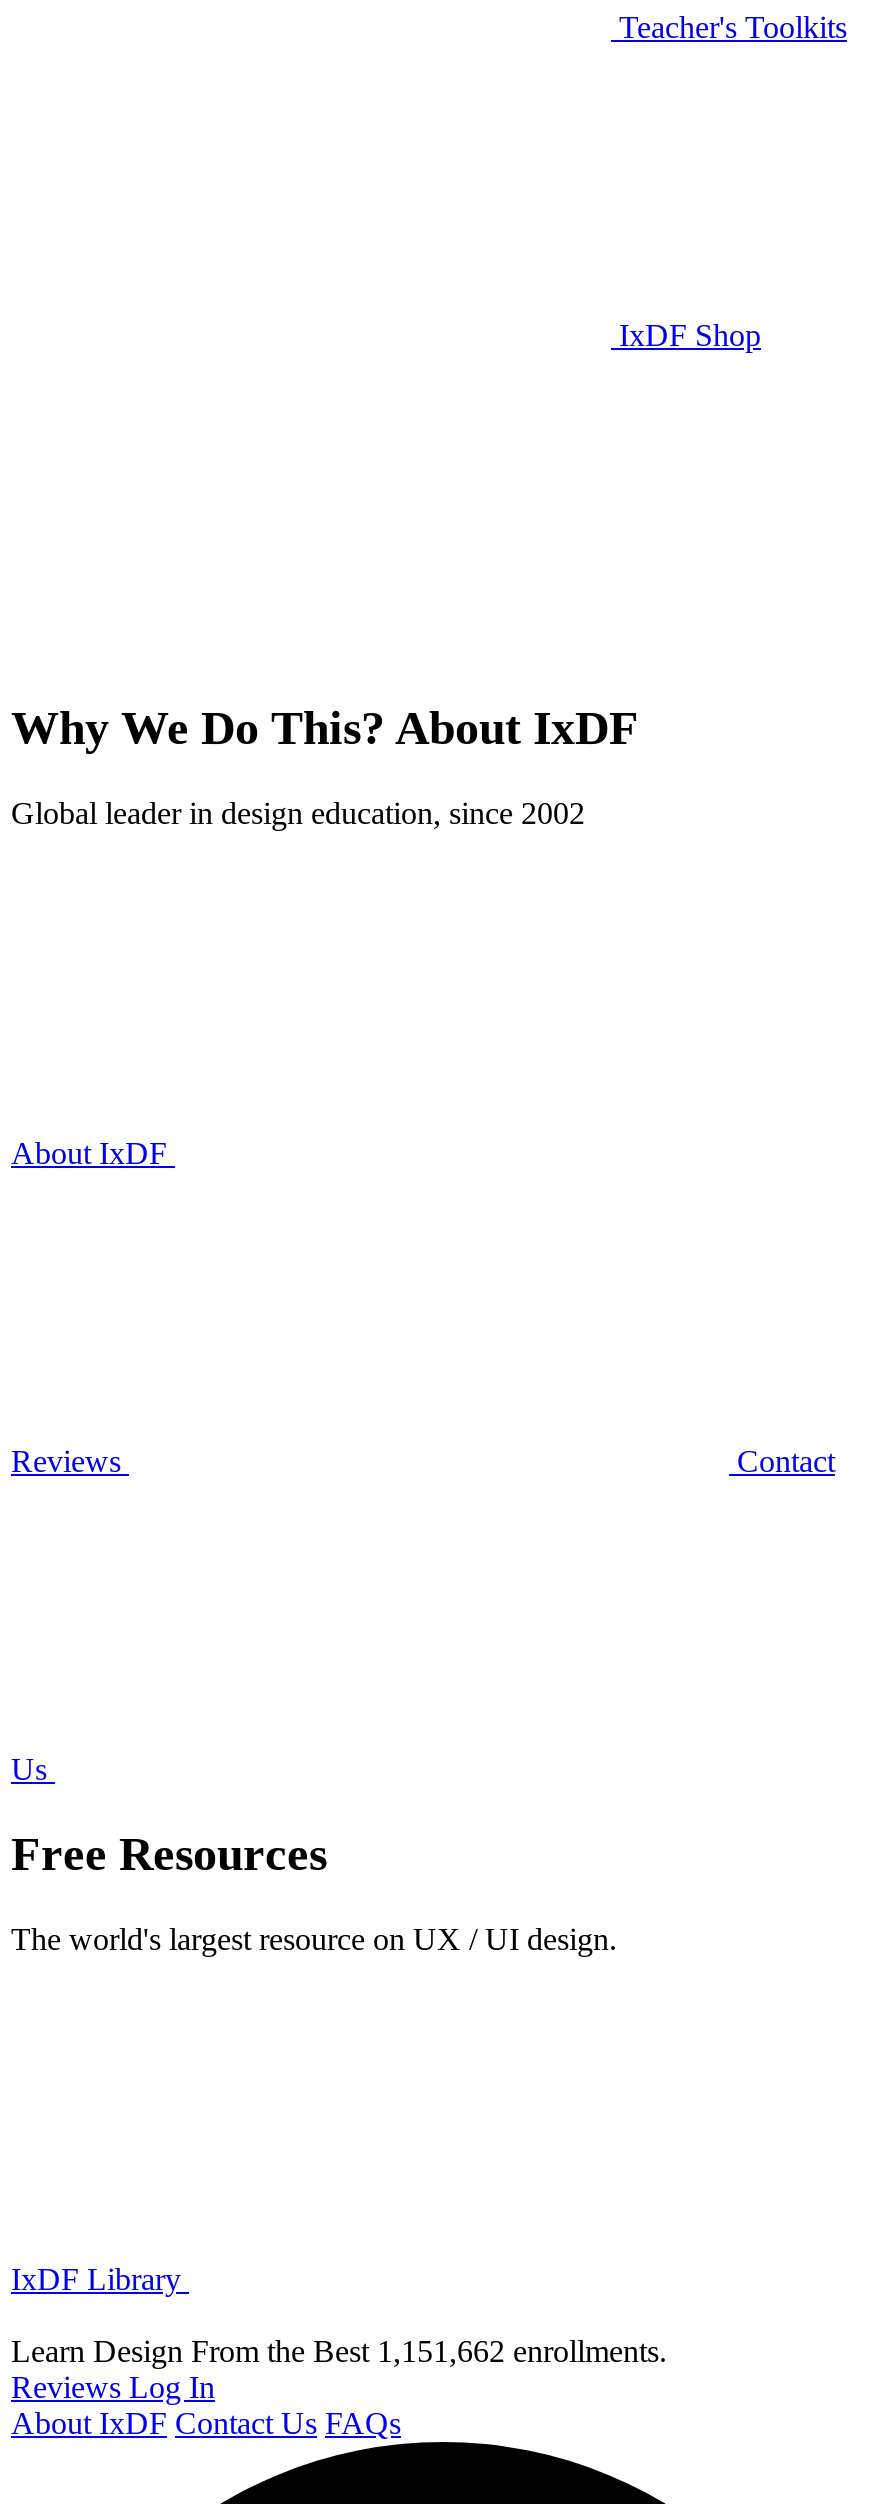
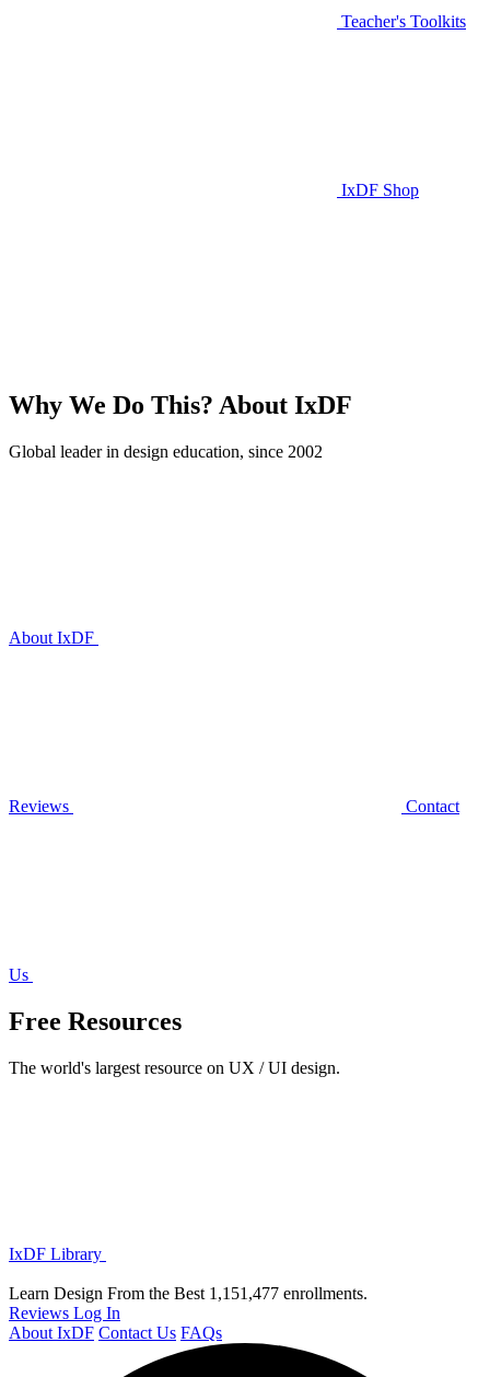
[11,2333,667,2367] Learn Design From the Best 1,151,662 enrollments. -> [9,1284,368,1302] Learn Design From the Best 1,151,477 enrollments.

